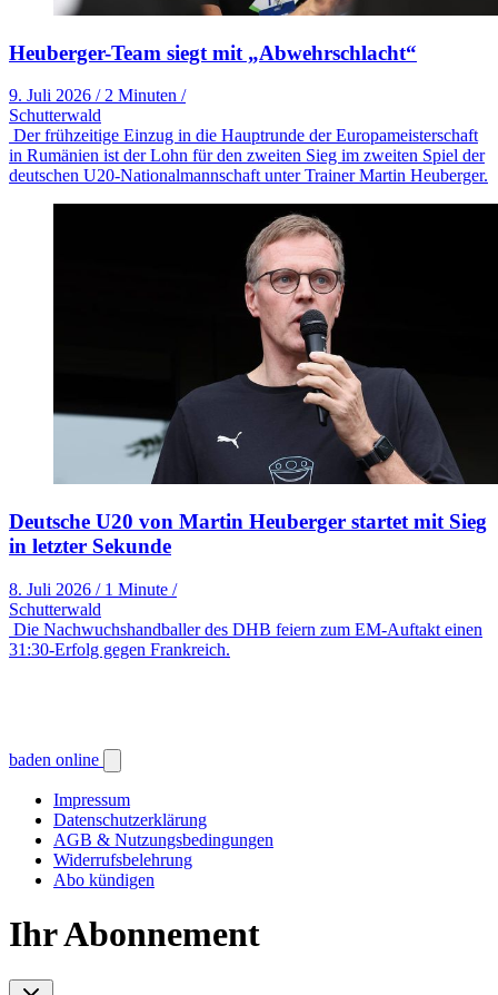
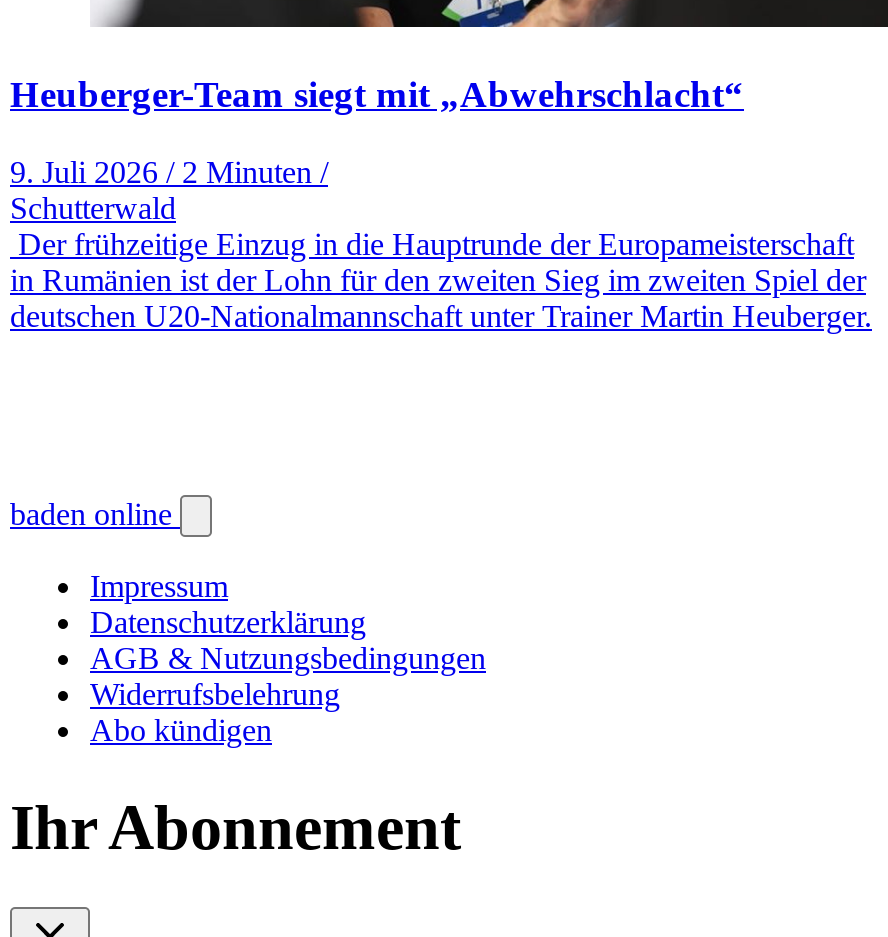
[9,203,495,659] [image] | Deutsche U20 von Martin Heuberger startet mit Sieg | in letzter Sekunde | 8. Juli 2026 / 1 Minute / | Schutterwald | Die Nachwuchshandballer des DHB feiern zum EM-Auftakt einen | 31:30-Erfolg gegen Frankreich. -> none

